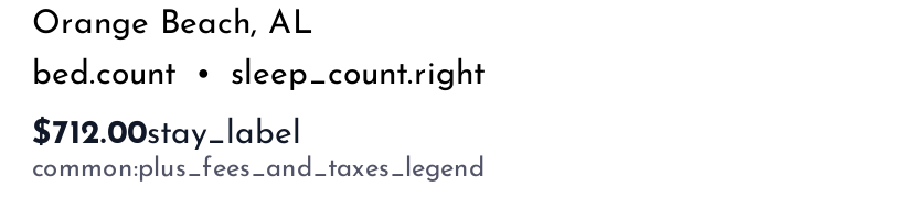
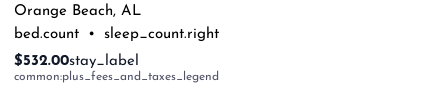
[32,119,301,152] $712.00stay_label -> [14,54,139,69] $532.00stay_label

